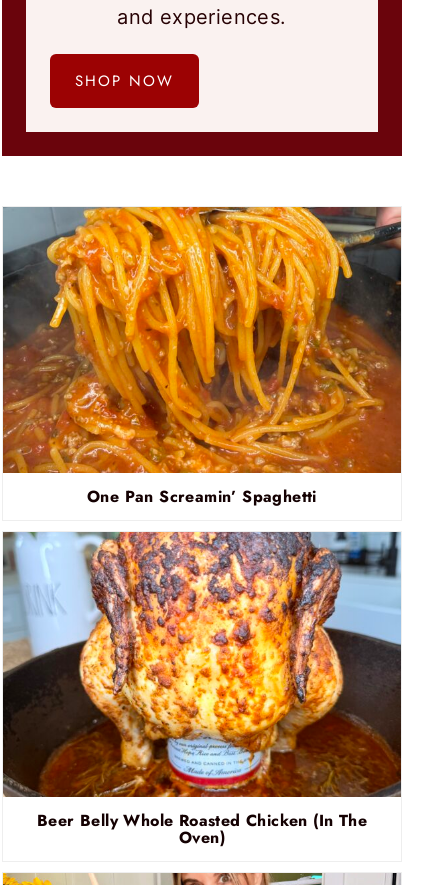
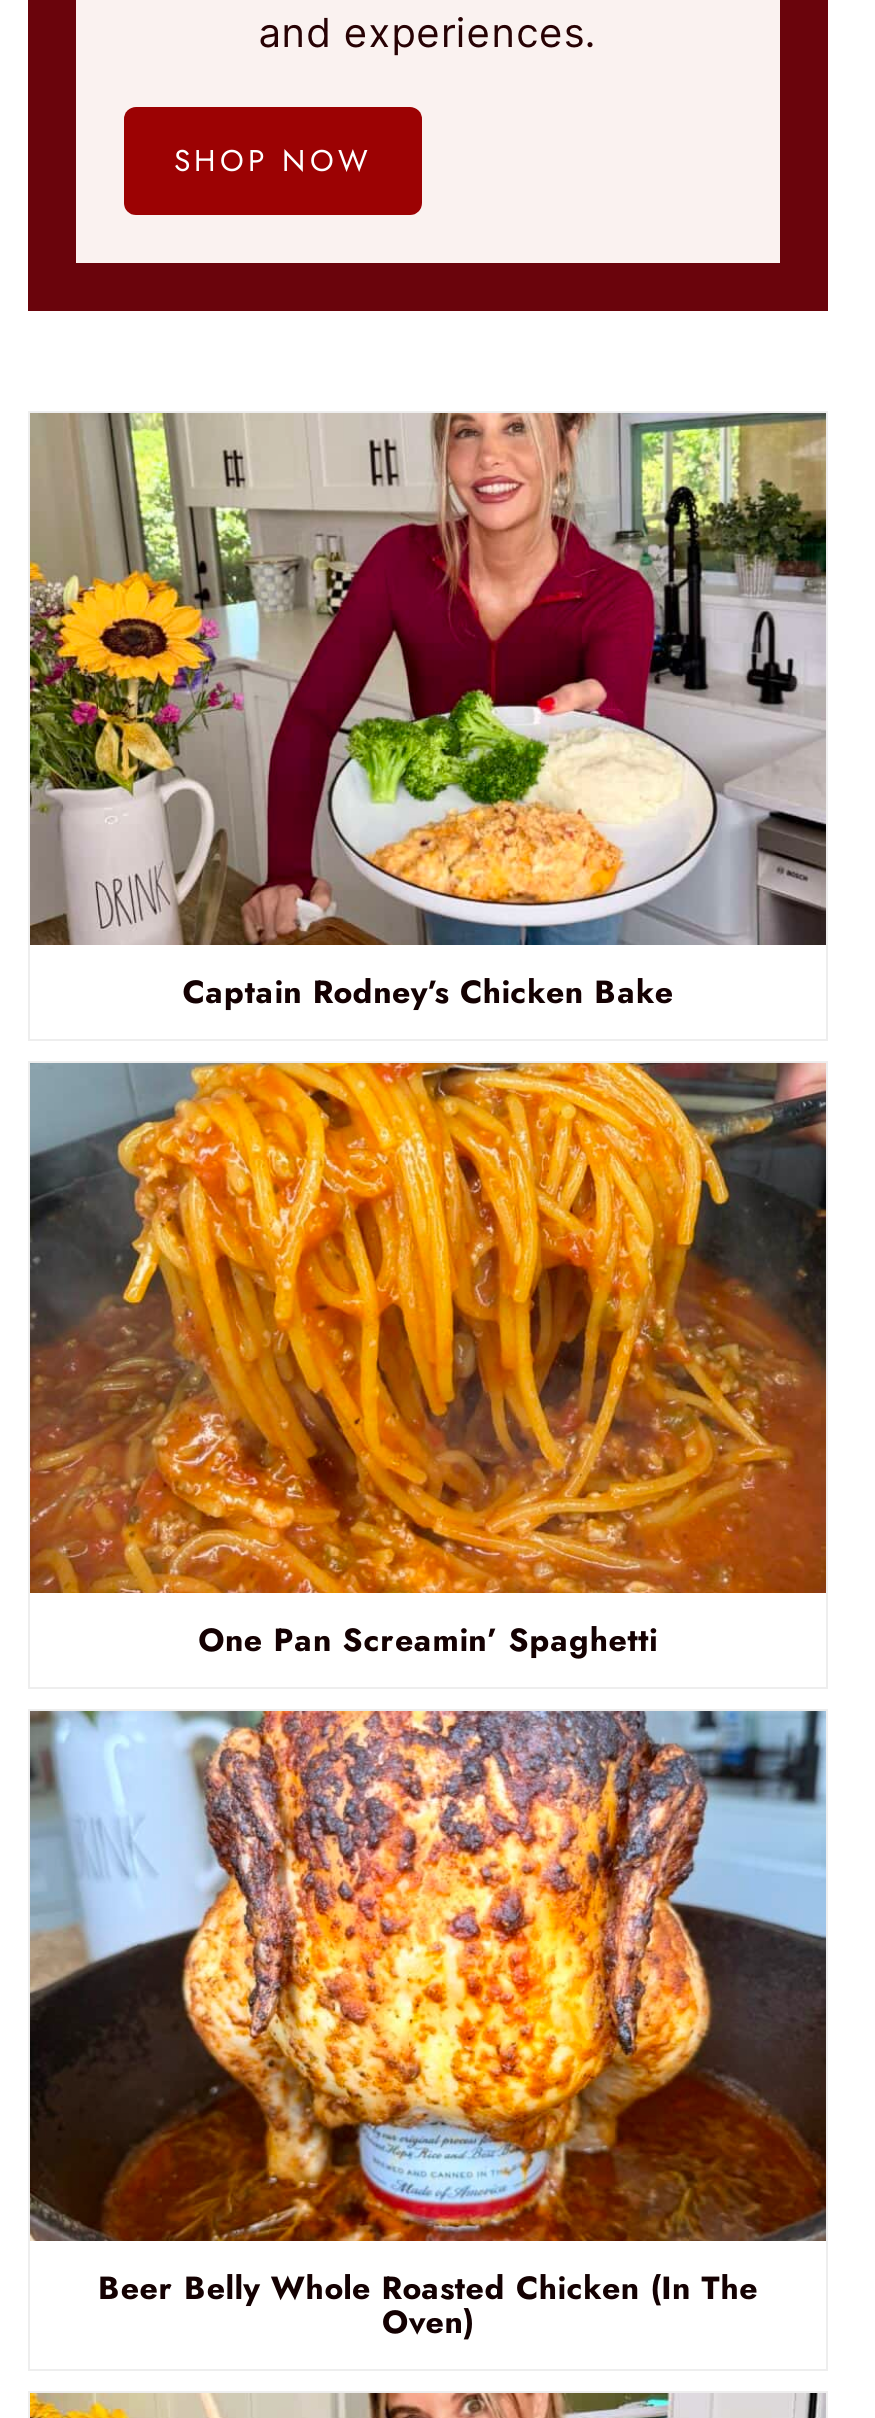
none -> [28,411,828,1014] [image] | Captain Rodney’s Chicken Bake

